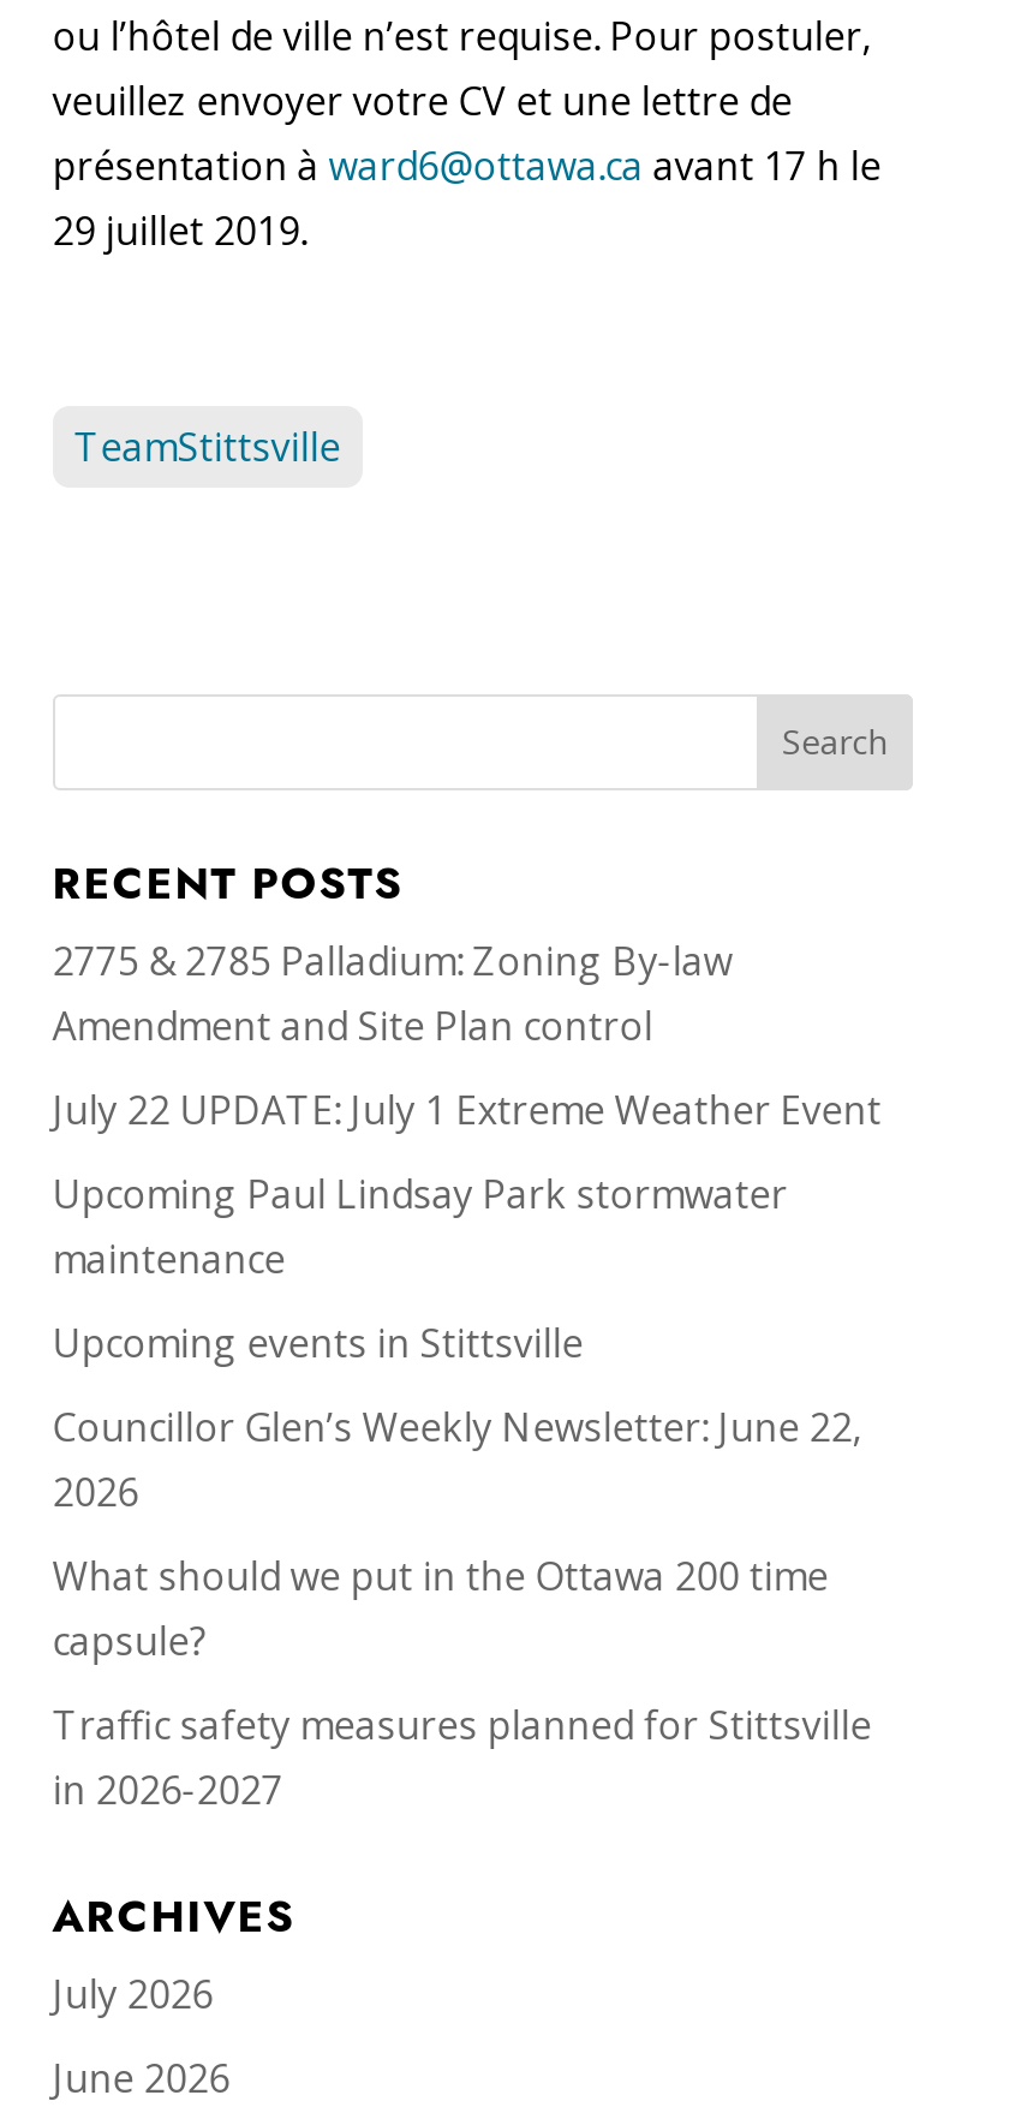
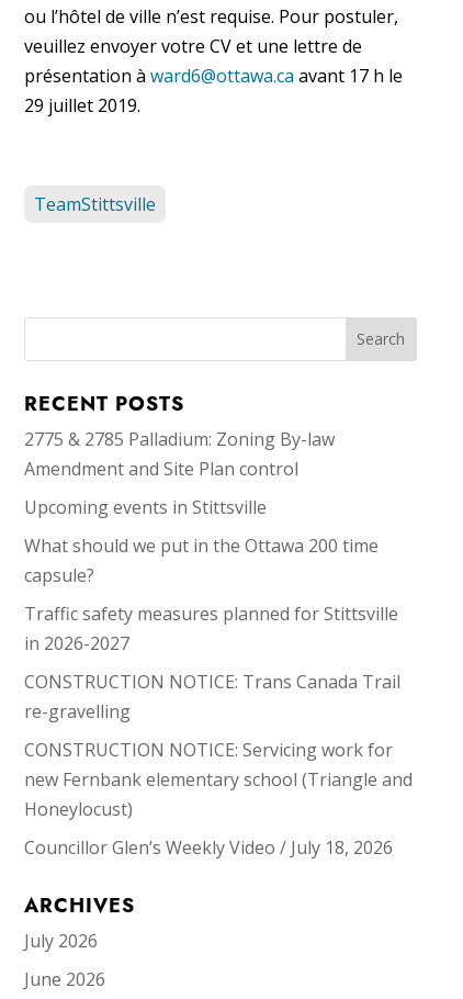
[52,1083,881,1284] July 22 UPDATE: July 1 Extreme Weather Event | Upcoming Paul Lindsay Park stormwater | maintenance -> none
moved [52,1316,583,1368] -> [24,495,266,519]: Upcoming events in Stittsville
[52,1400,862,1517] Councillor Glen’s Weekly Newsletter: June 22, | 2026 -> none
moved [52,1549,872,1815] -> [24,533,398,655]: What should we put in the Ottawa 200 time | capsule? | Traffic safety measures planned for Stittsville | in 2026-2027
none -> [24,669,412,859] CONSTRUCTION NOTICE: Trans Canada Trail | re-gravelling | CONSTRUCTION NOTICE: Servicing work for | new Fernbank elementary school (Triangle and | Honeylocust) | Councillor Glen’s Weekly Video / July 18, 2026

